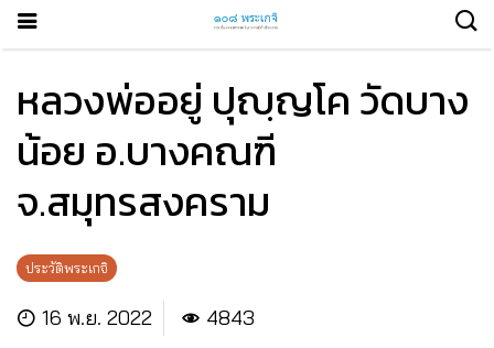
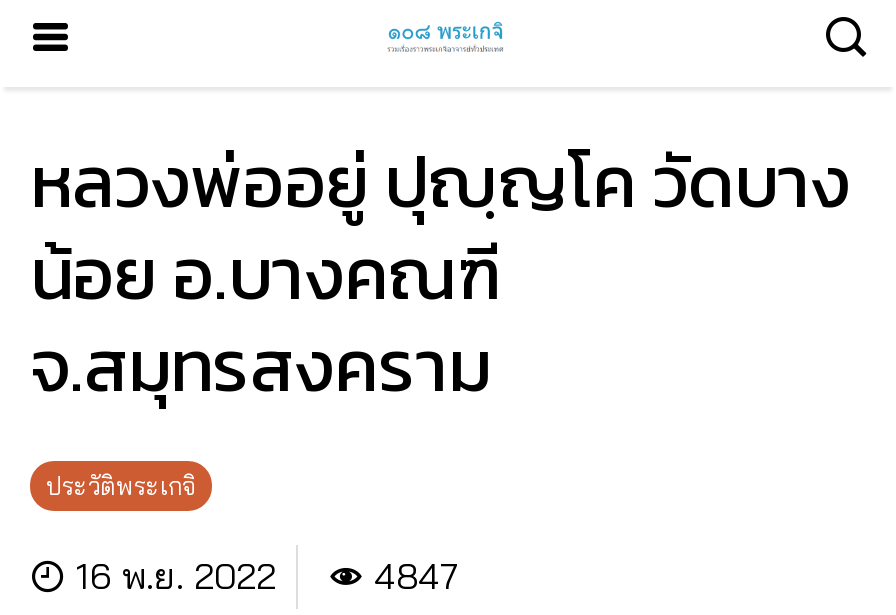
[36,305,255,330] 16 พ.ย. 2022 4843 -> [66,553,460,599] 16 พ.ย. 2022 4847

